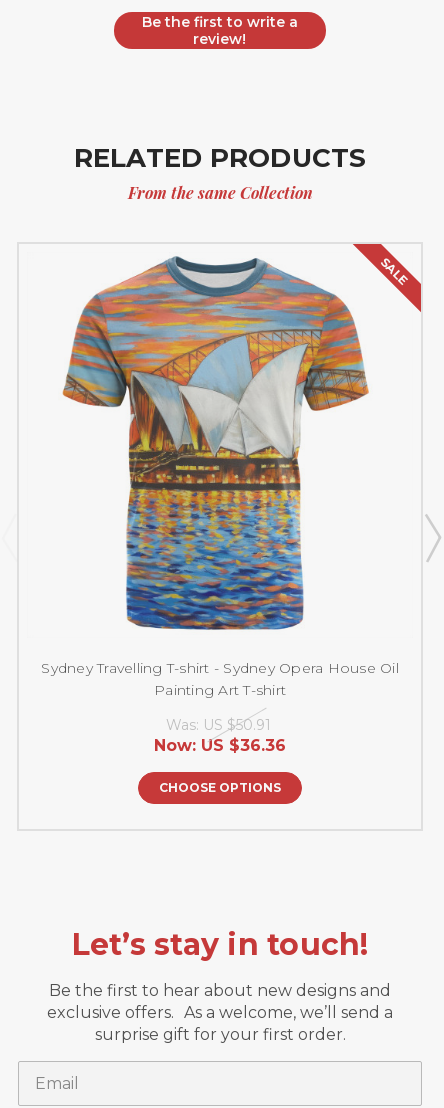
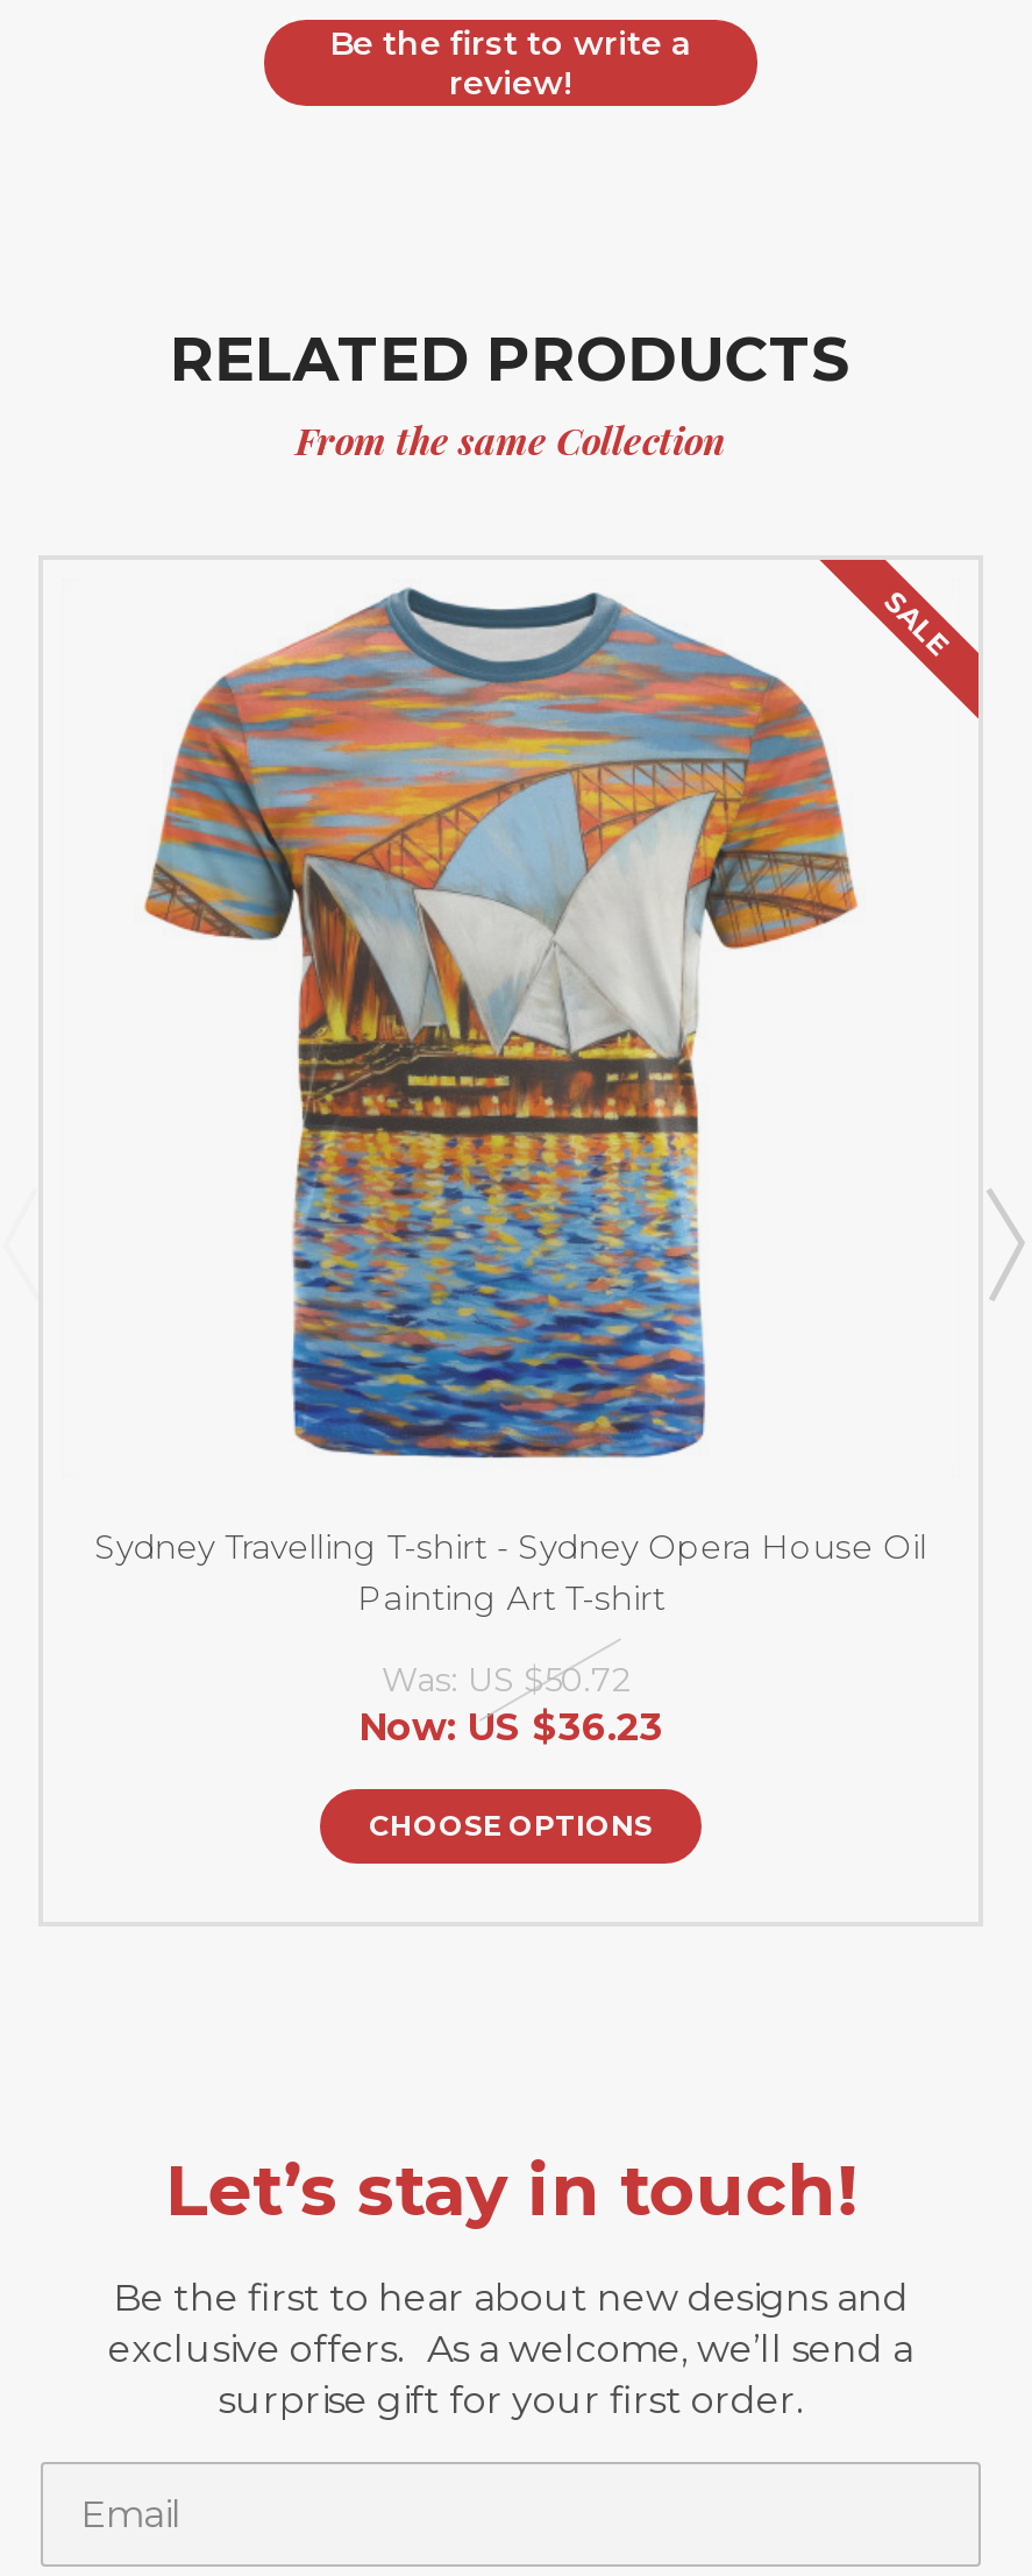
[165,716,270,734] Was: US $50.91 -> [382,1659,631,1701] Was: US $50.72
[154,736,286,755] Now: US $36.36 -> [358,1706,663,1750] Now: US $36.23

